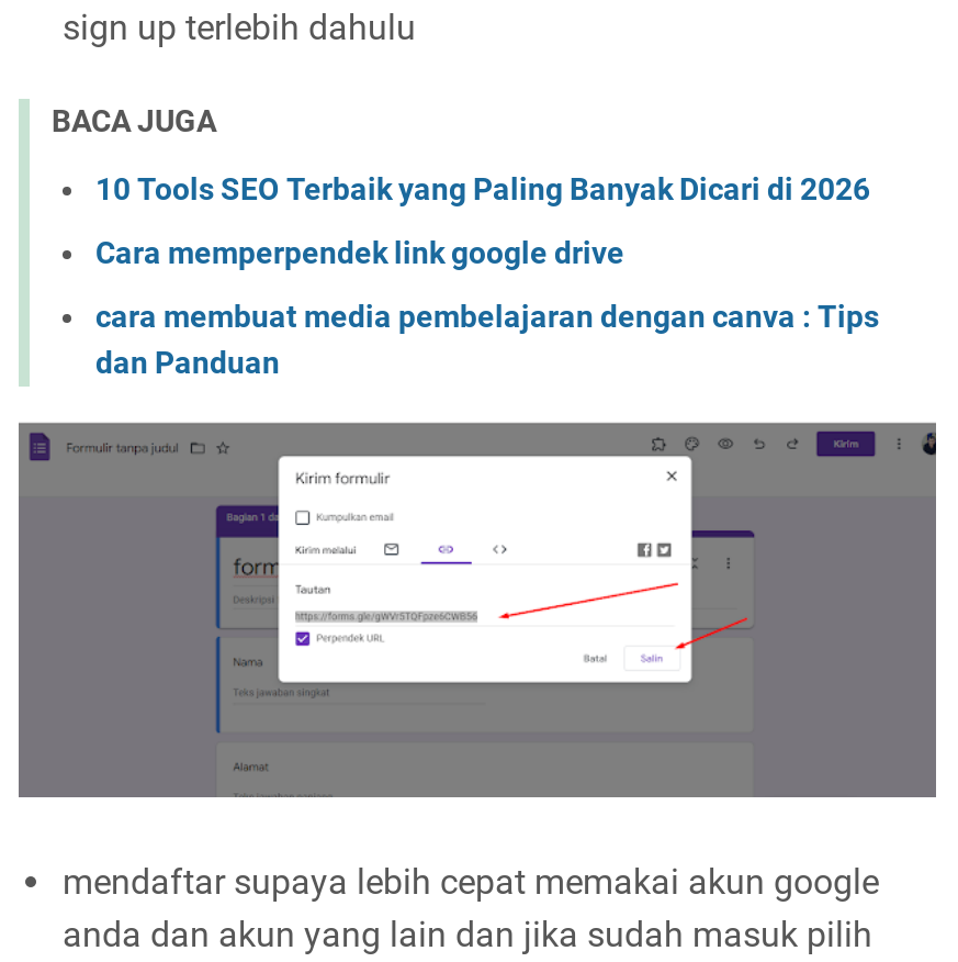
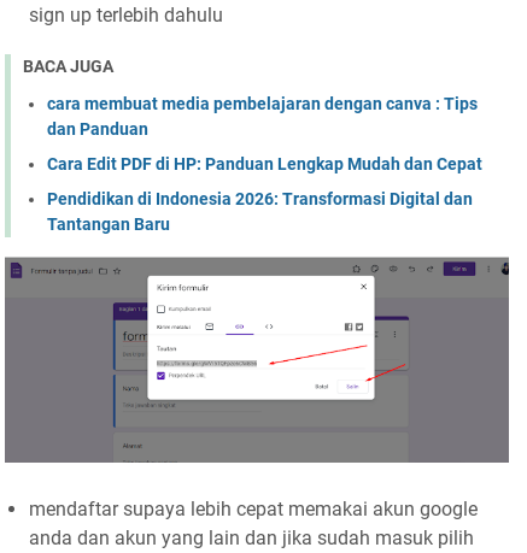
[95,170,870,269] 10 Tools SEO Terbaik yang Paling Banyak Dicari di 2026 | Cara memperpendek link google drive -> none
moved [95,298,879,379] -> [47,93,478,138]: cara membuat media pembelajaran dengan canva : Tips | dan Panduan
none -> [47,154,482,233] Cara Edit PDF di HP: Panduan Lengkap Mudah dan Cepat | Pendidikan di Indonesia 2026: Transformasi Digital dan | Tantangan Baru

